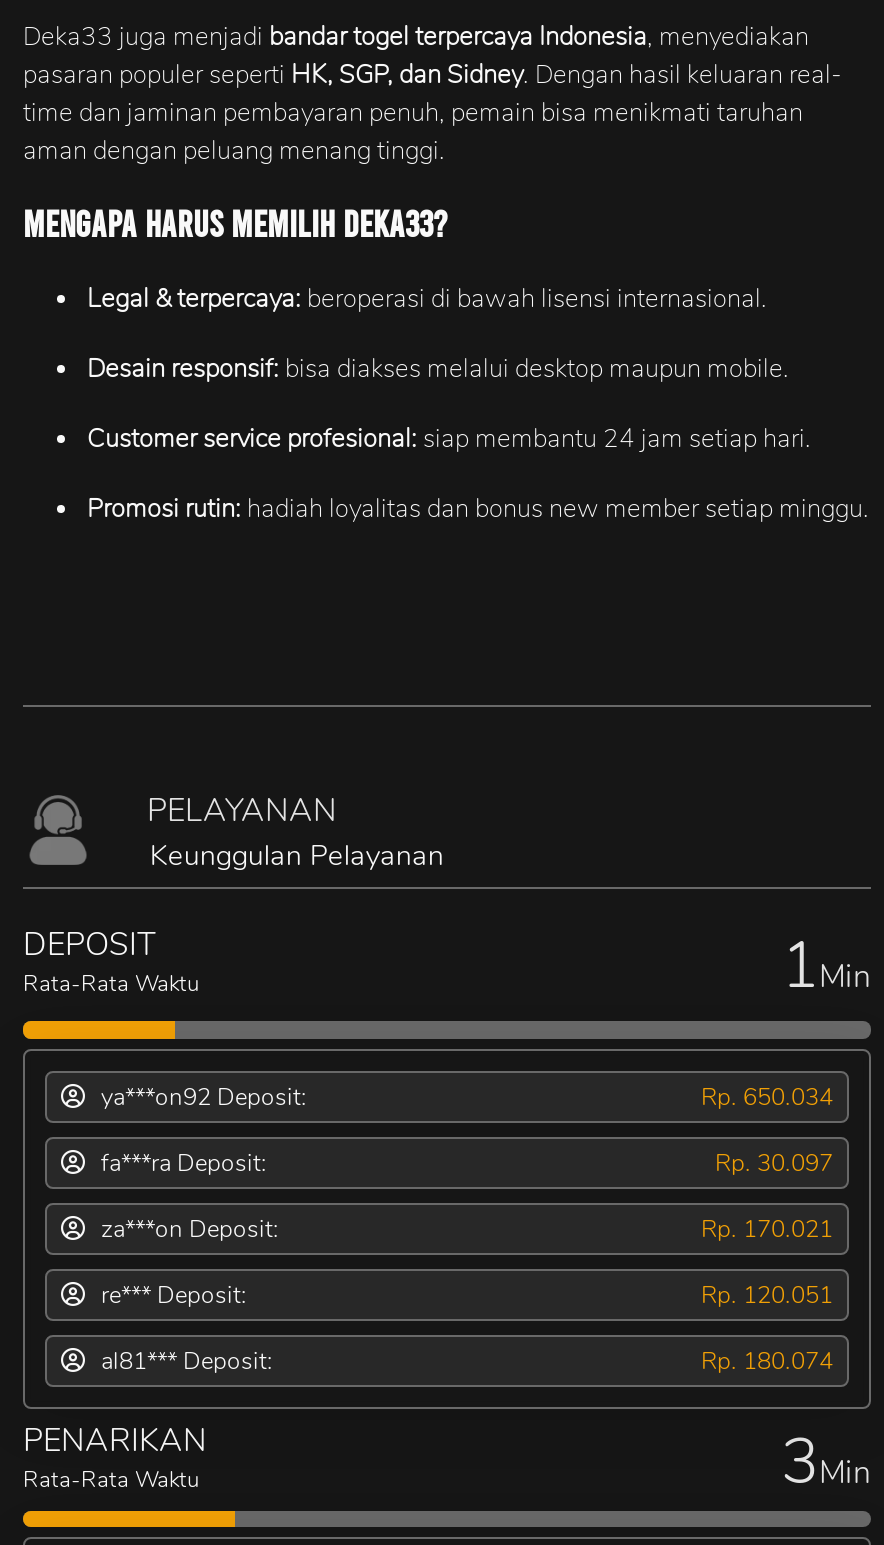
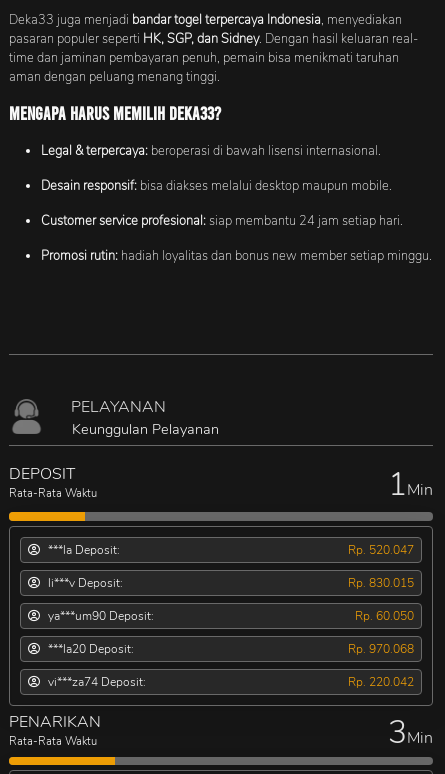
[101,1080,307,1112] ya***on92 Deposit: -> [48,542,120,558] ***la Deposit:
[701,1080,833,1112] Rp. 650.034 -> [348,542,414,558] Rp. 520.047
[101,1146,267,1178] fa***ra Deposit: -> [48,575,123,591] li***v Deposit:
[715,1146,833,1178] Rp. 30.097 -> [348,575,414,591] Rp. 830.015
[101,1212,279,1244] za***on Deposit: -> [48,608,154,624] ya***um90 Deposit:
[701,1212,833,1244] Rp. 170.021 -> [355,608,414,624] Rp. 60.050
[101,1278,247,1310] re*** Deposit: -> [48,641,134,657] ***la20 Deposit:
[701,1278,833,1310] Rp. 120.051 -> [348,641,414,657] Rp. 970.068
[101,1344,273,1376] al81*** Deposit: -> [48,674,146,690] vi***za74 Deposit:
[701,1344,833,1376] Rp. 180.074 -> [348,674,414,690] Rp. 220.042

